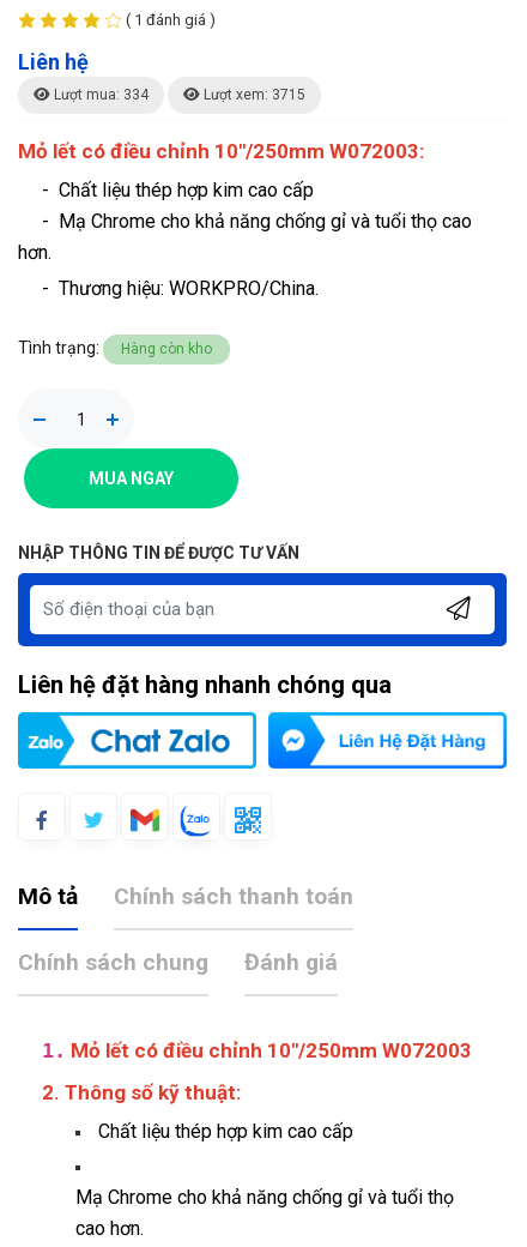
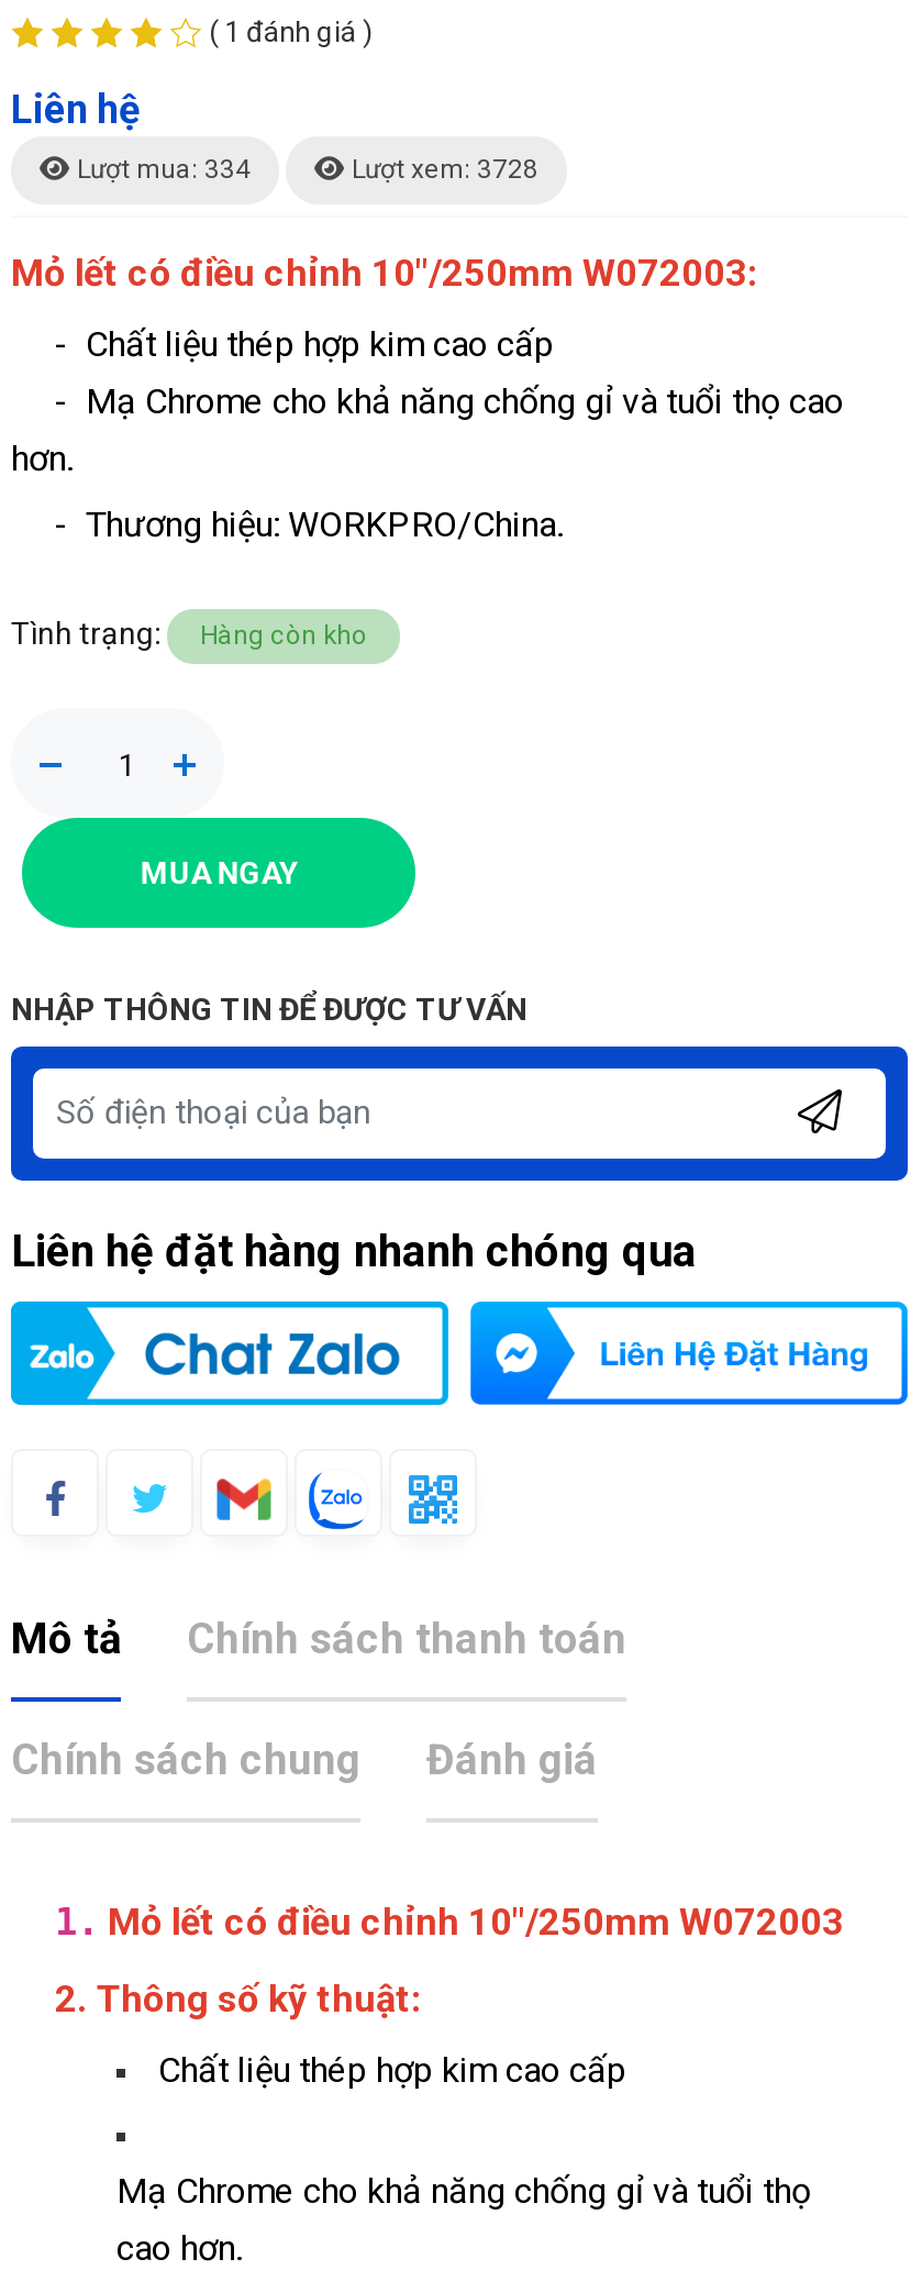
[200,86,305,103] Lượt xem: 3715 -> [345,153,538,184] Lượt xem: 3728

